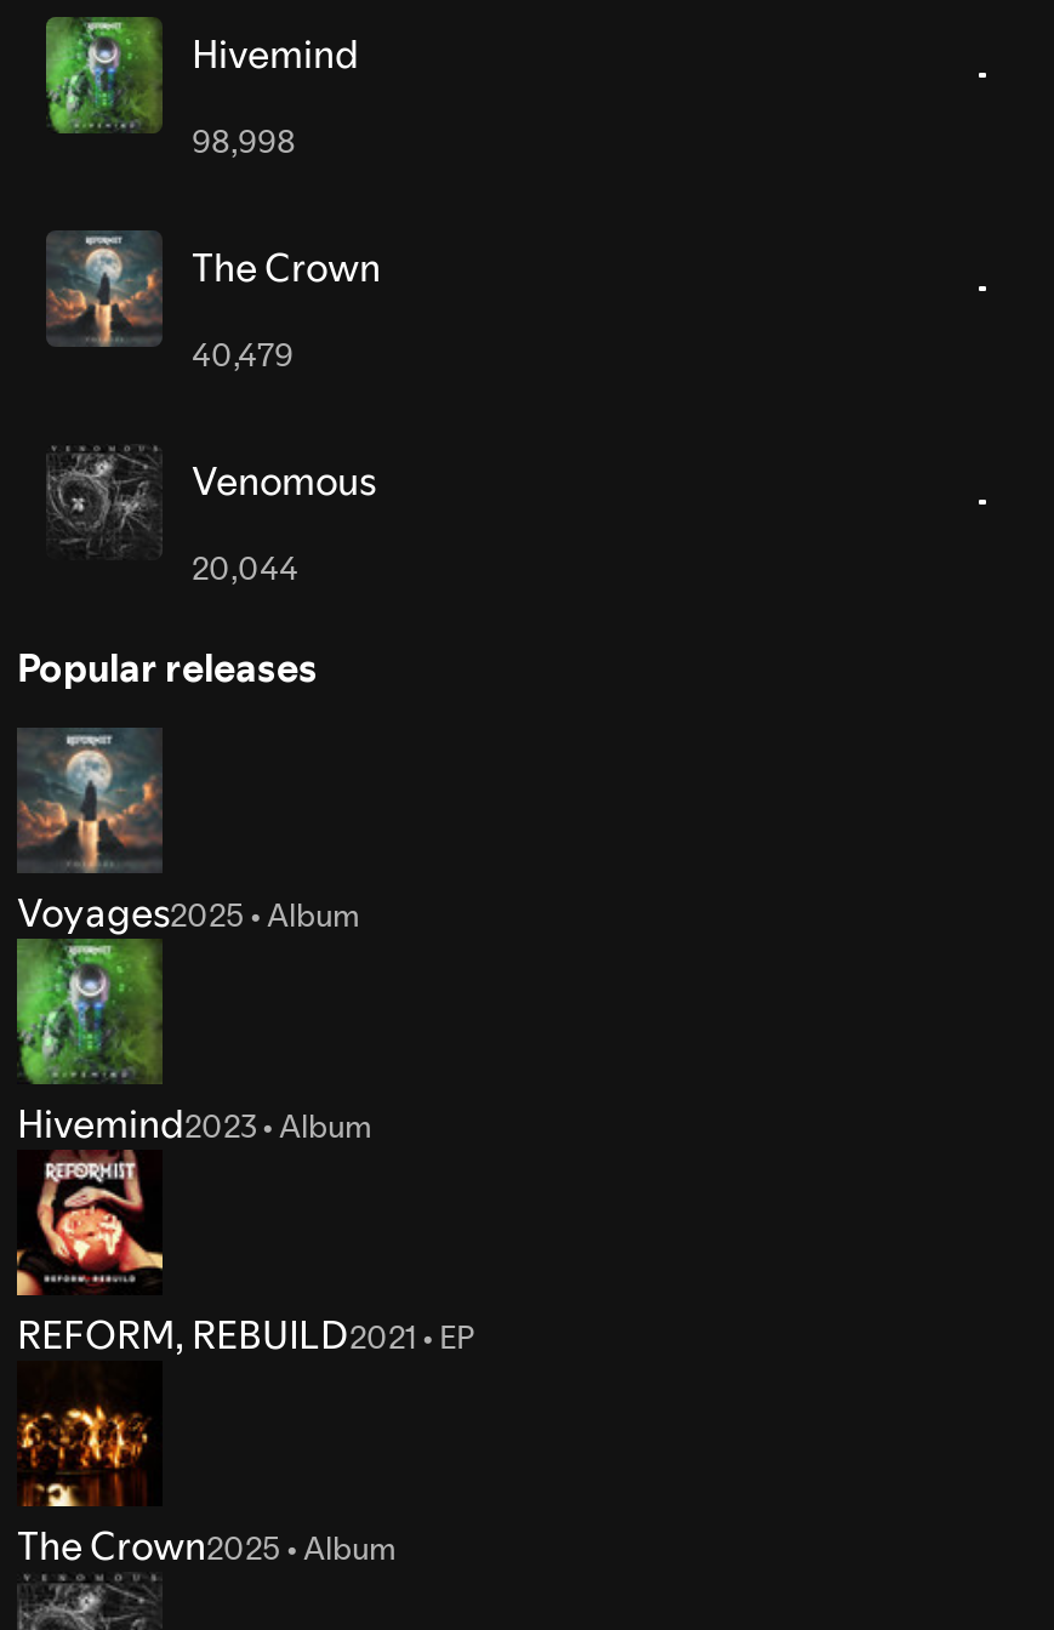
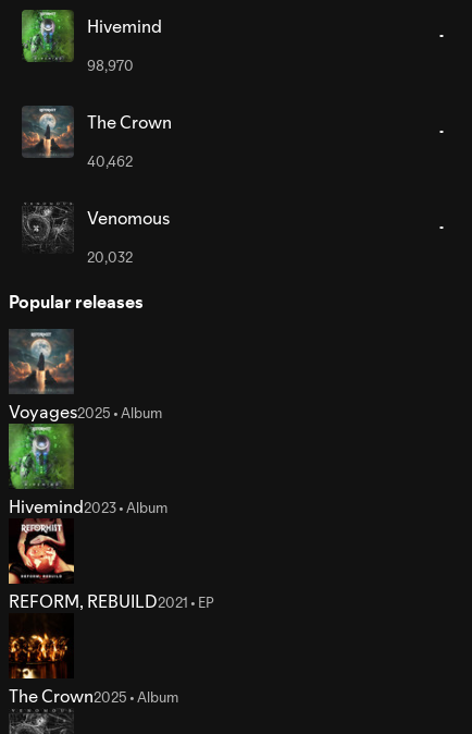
[192,119,296,163] 98,998 -> [87,56,134,75] 98,970
[192,333,294,376] 40,479 -> [87,152,133,171] 40,462
[192,546,298,590] 20,044 -> [87,247,133,267] 20,032

